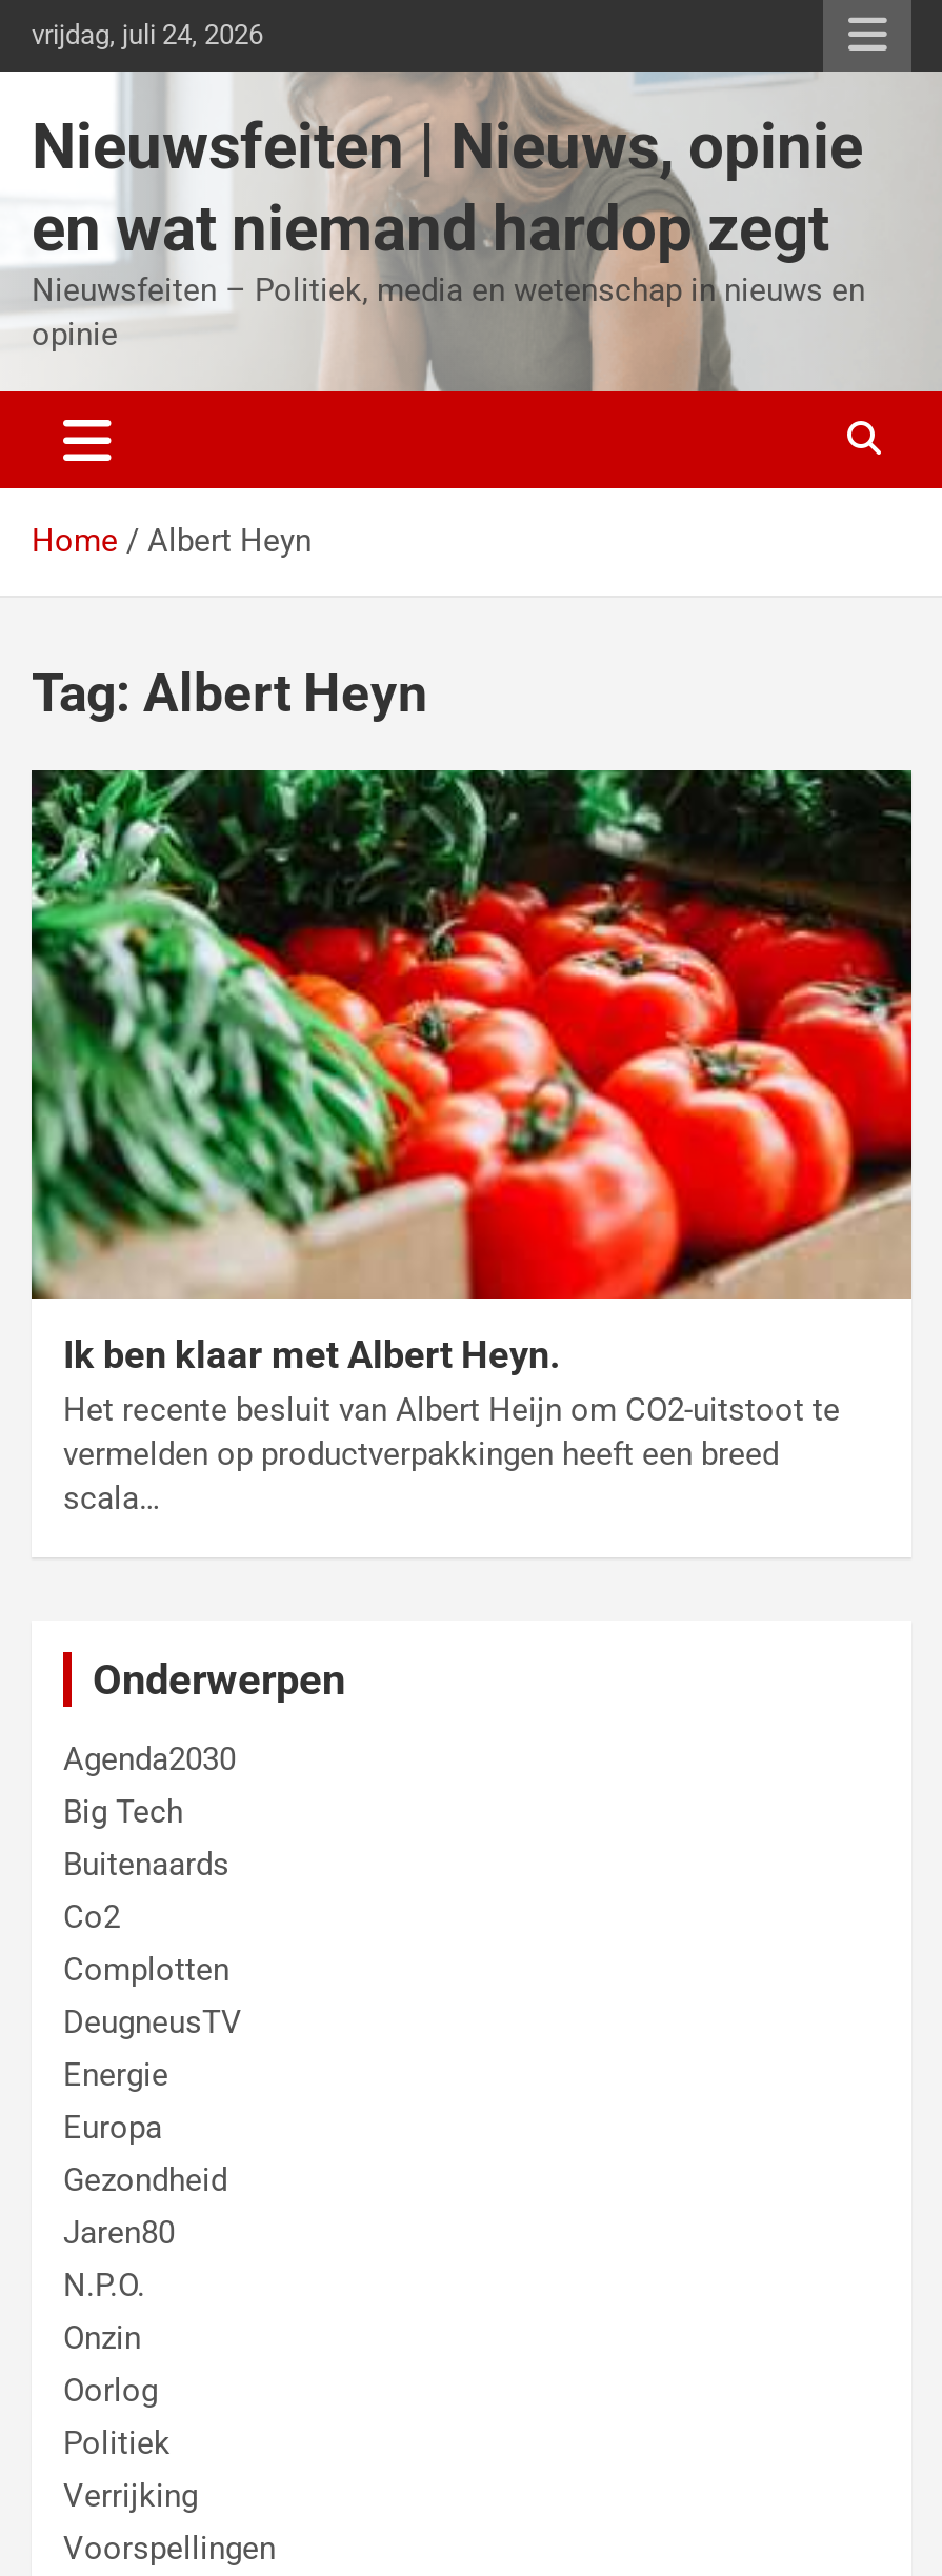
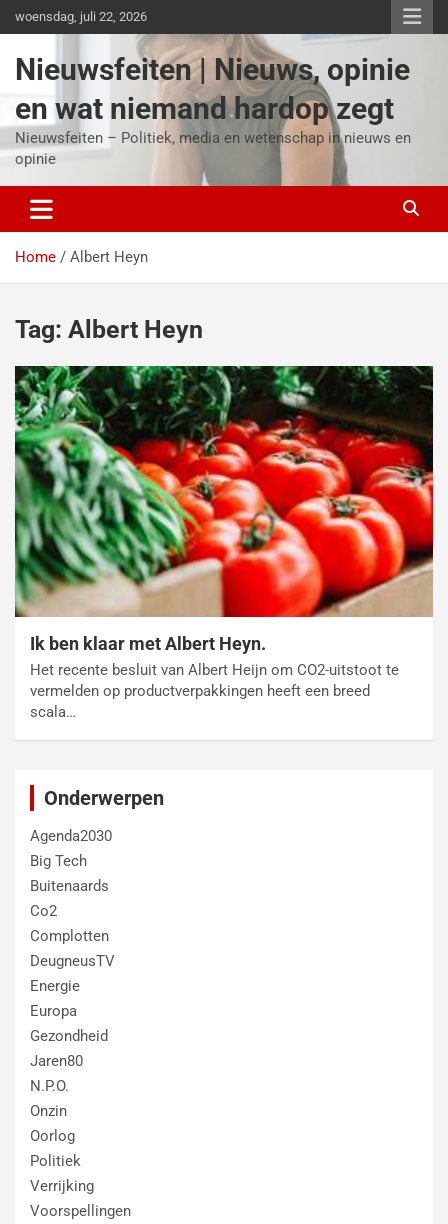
[32,19,263,51] vrijdag, juli 24, 2026 -> [15,9,147,24] woensdag, juli 22, 2026

